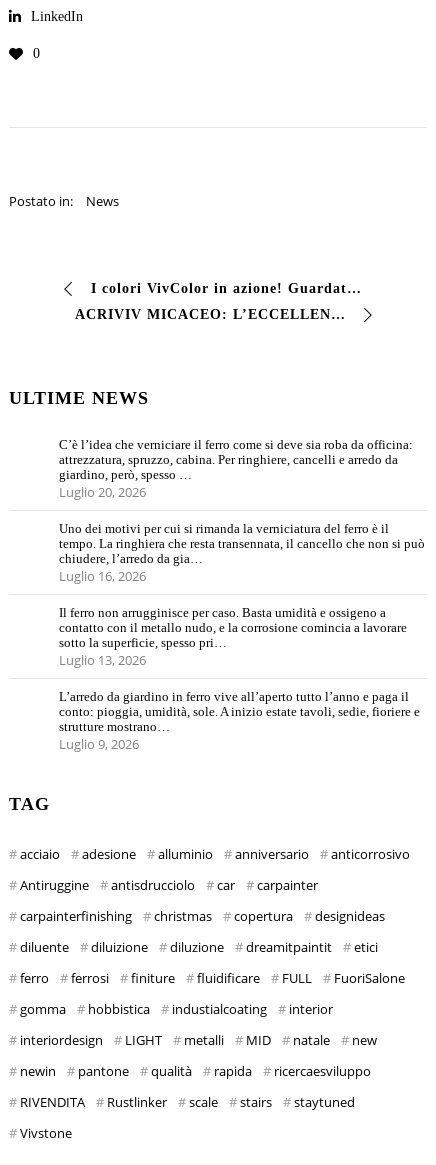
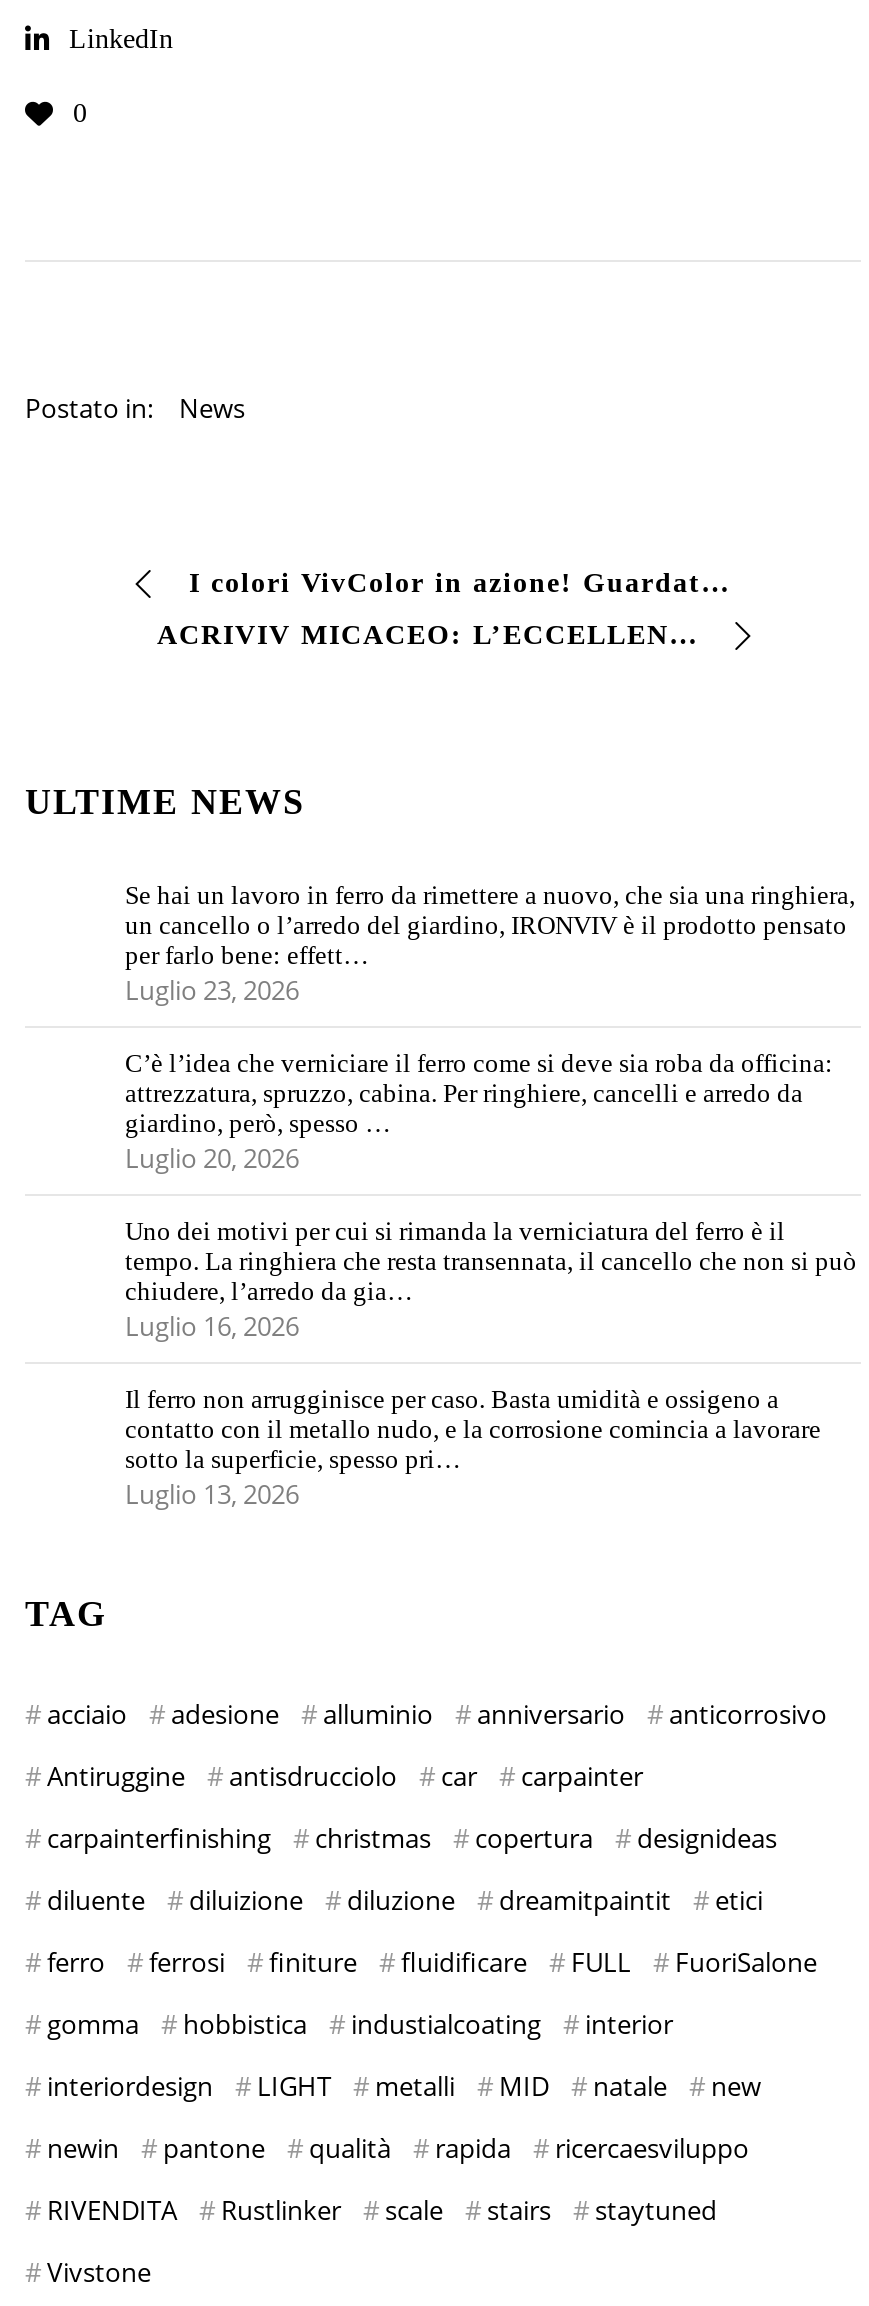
none -> [125,880,855,1008] Se hai un lavoro in ferro da rimettere a nuovo, che sia una ringhiera, | un cancello o l’arredo del giardino, IRONVIV è il prodotto pensato | per farlo bene: effett… | Luglio 23, 2026
moved [59,437,425,669] -> [125,1048,857,1512]: C’è l’idea che verniciare il ferro come si deve sia roba da officina: | attrezzatura, spruzzo, cabina. Per ringhiere, cancelli e arredo da | giardino, però, spesso … | ... | sotto la superficie, spesso pri… | Luglio 13, 2026
[59,689,420,753] L’arredo da giardino in ferro vive all’aperto tutto l’anno e paga il | conto: pioggia, umidità, sole. A inizio estate tavoli, sedie, fioriere e | strutture mostrano… | Luglio 9, 2026 -> none

